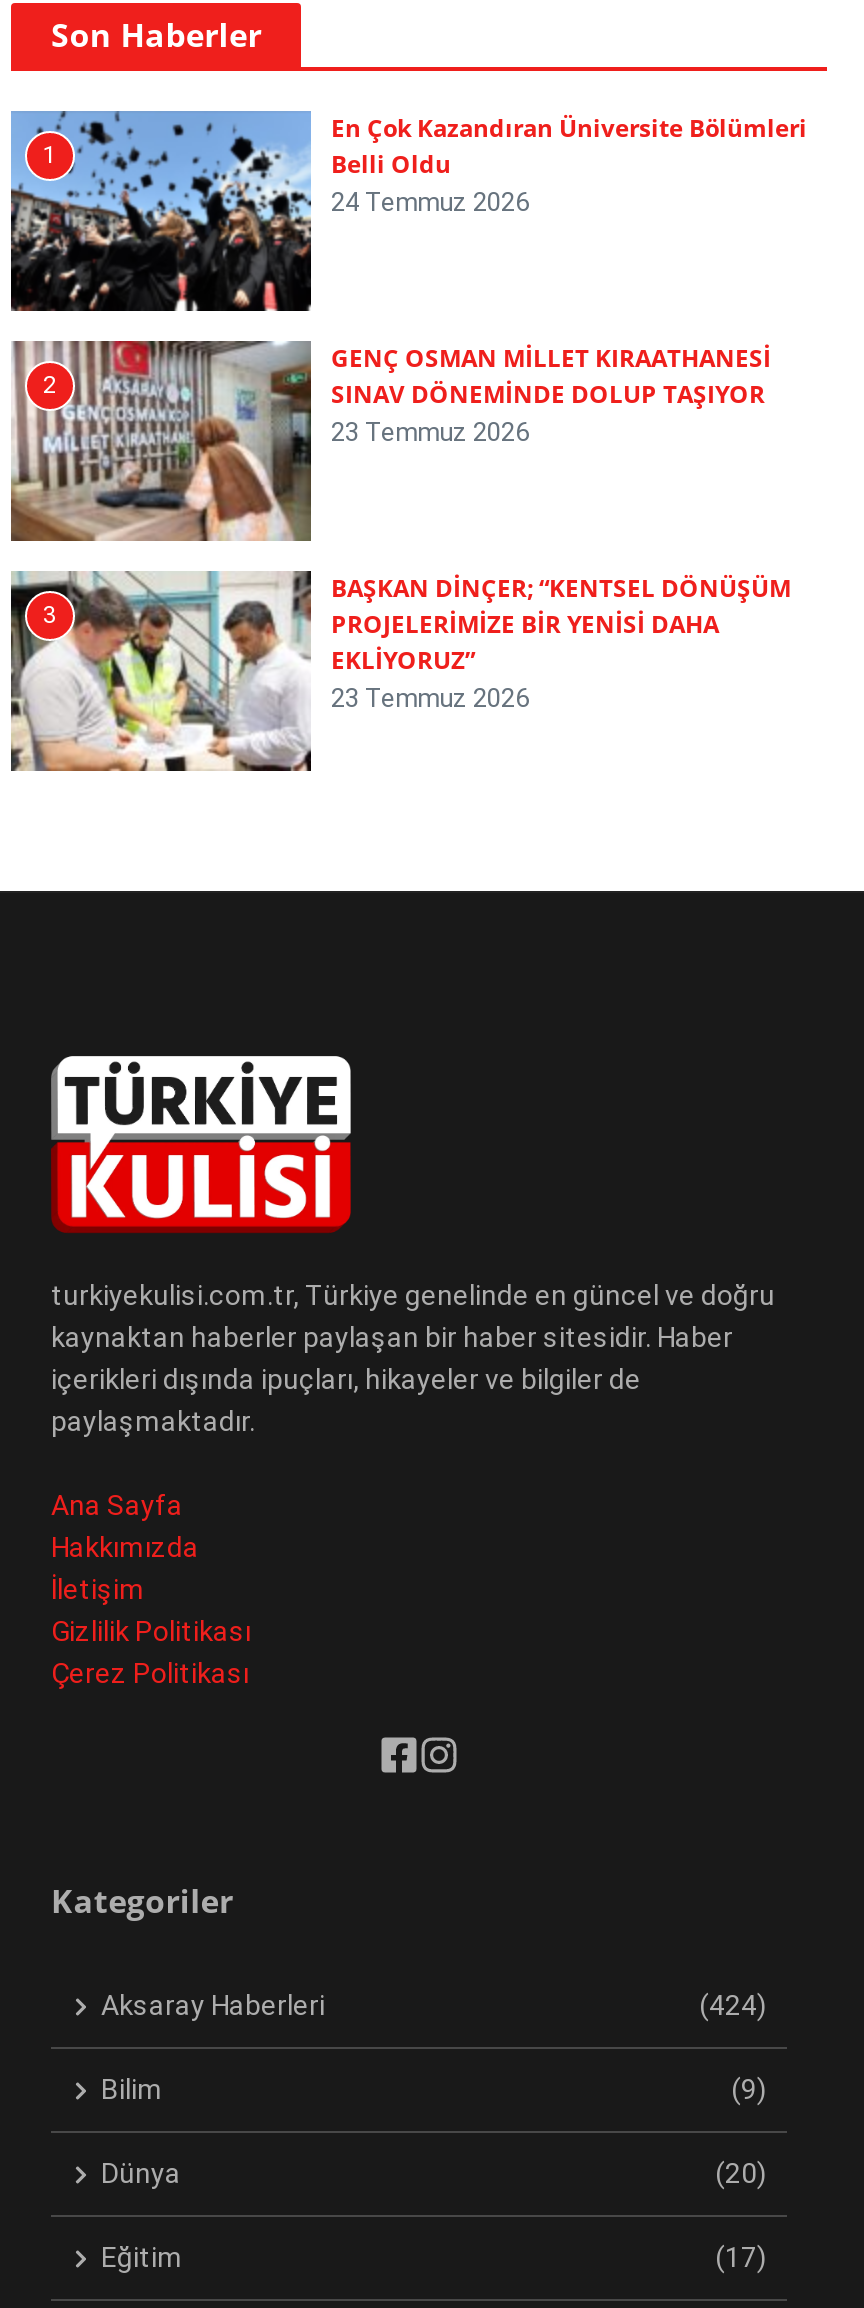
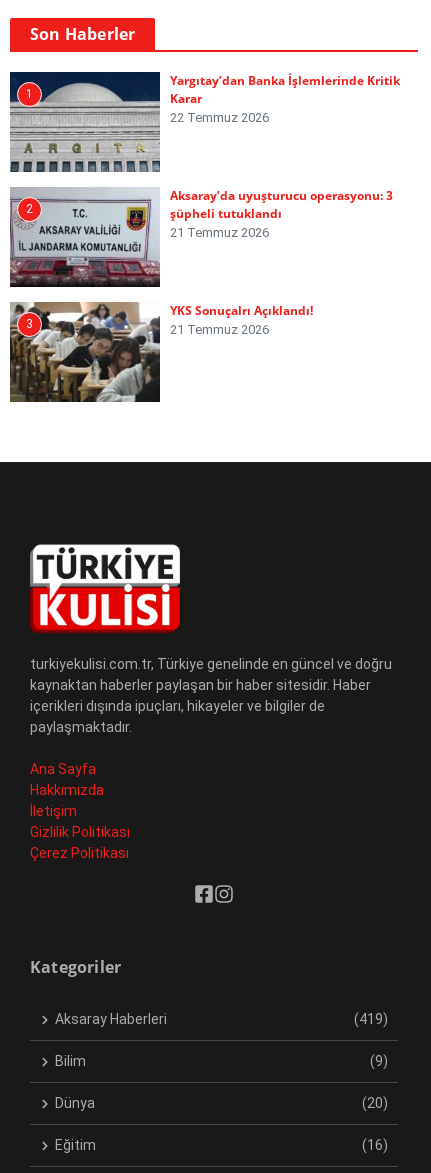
[9,109,807,313] [image] | En Çok Kazandıran Üniversite Bölümleri | Belli Oldu | 24 Temmuz 2026 -> [9,71,400,173] [image] | Yargıtay’dan Banka İşlemlerinde Kritik | Karar | 22 Temmuz 2026
[11,339,771,543] [image] | GENÇ OSMAN MİLLET KIRAATHANESİ | SINAV DÖNEMİNDE DOLUP TAŞIYOR | 23 Temmuz 2026 -> [9,187,393,288] [image] | Aksaray’da uyuşturucu operasyonu: 3 | şüpheli tutuklandı | 21 Temmuz 2026
[9,569,791,773] [image] | BAŞKAN DİNÇER; “KENTSEL DÖNÜŞÜM | PROJELERİMİZE BİR YENİSİ DAHA | EKLİYORUZ” | 23 Temmuz 2026 -> [9,302,313,403] [image] | YKS Sonuçalrı Açıklandı! | 21 Temmuz 2026
[699,1990,767,2022] (424) -> [354,1011,388,1027] (419)
[715,2242,767,2274] (17) -> [362,1137,388,1153] (16)

